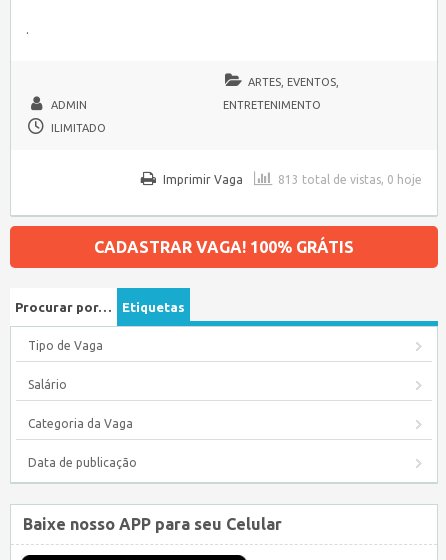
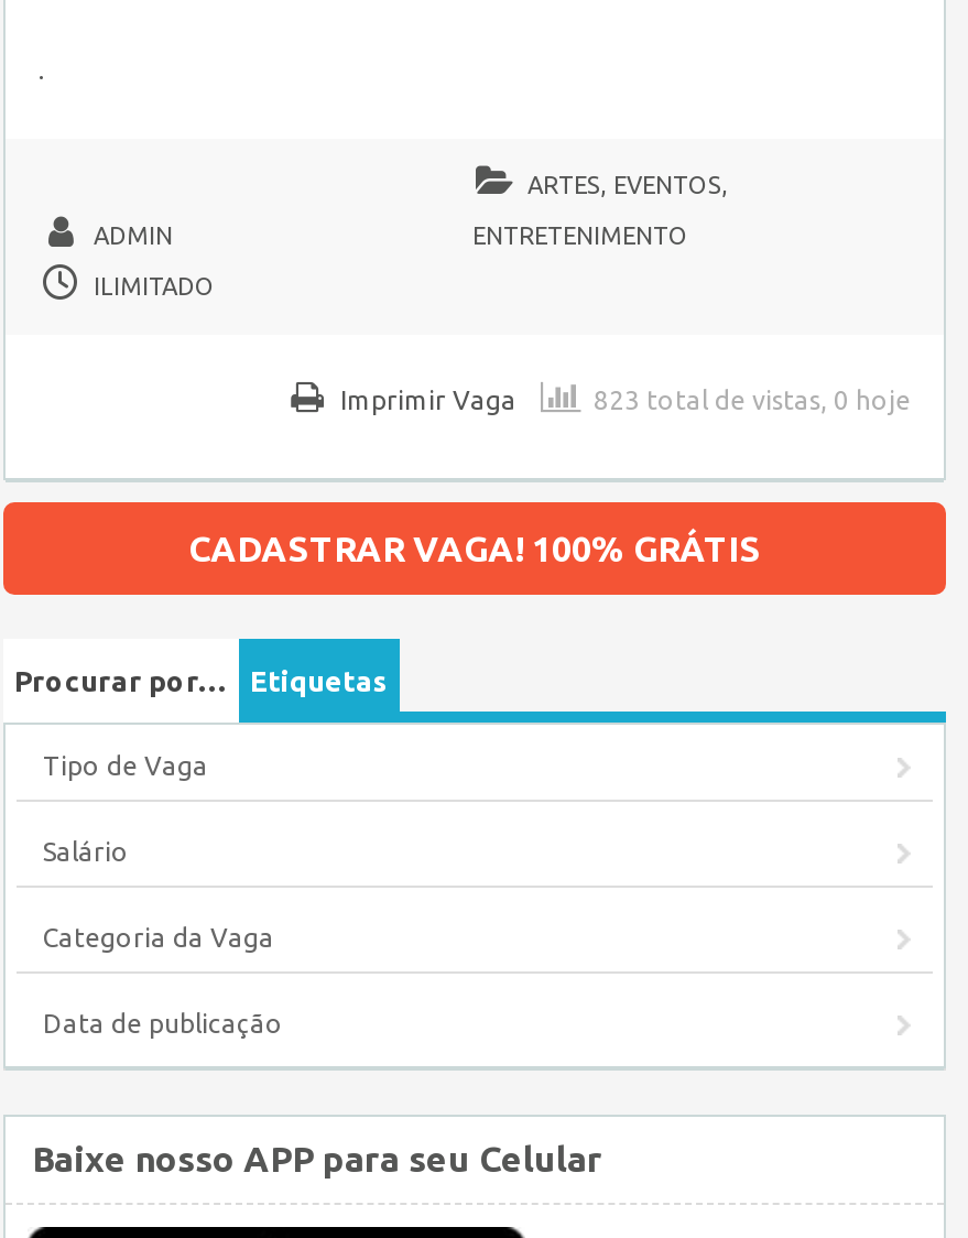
[278,173,422,186] 813 total de vistas, 0 hoje -> [594,385,911,414] 823 total de vistas, 0 hoje

